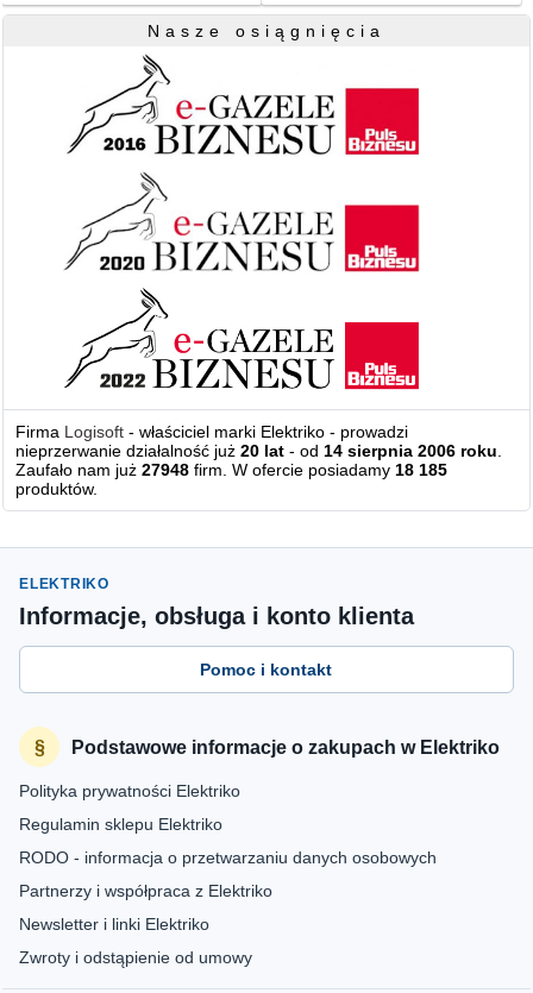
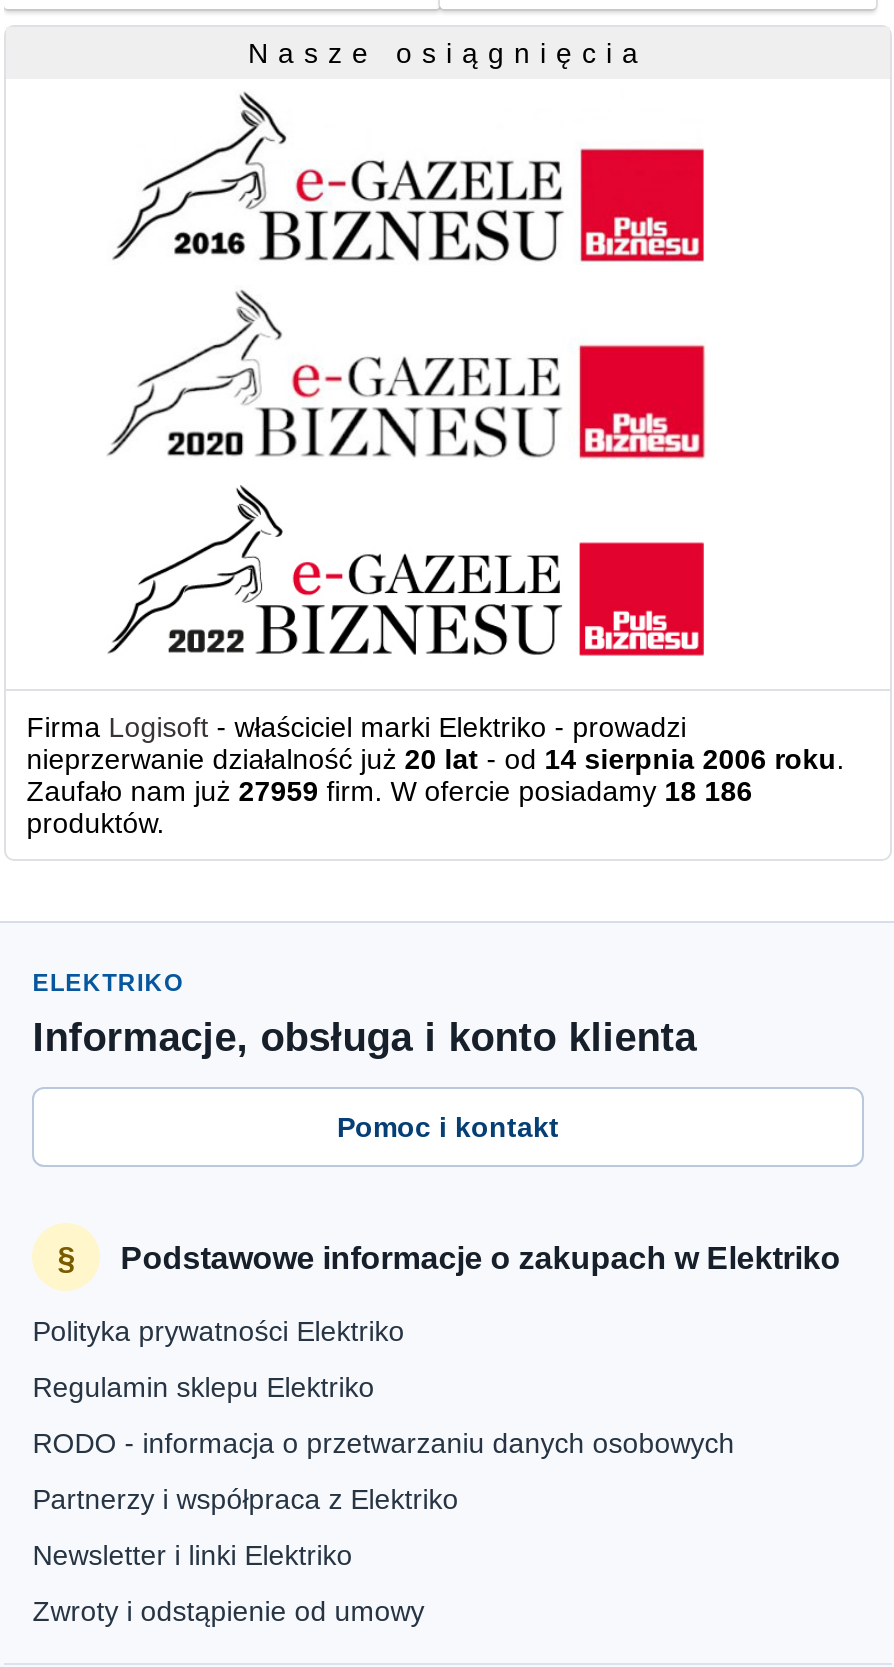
[16,461,448,480] Zaufało nam już 27948 firm. W ofercie posiadamy 18 185 -> [26,776,752,808] Zaufało nam już 27959 firm. W ofercie posiadamy 18 186

